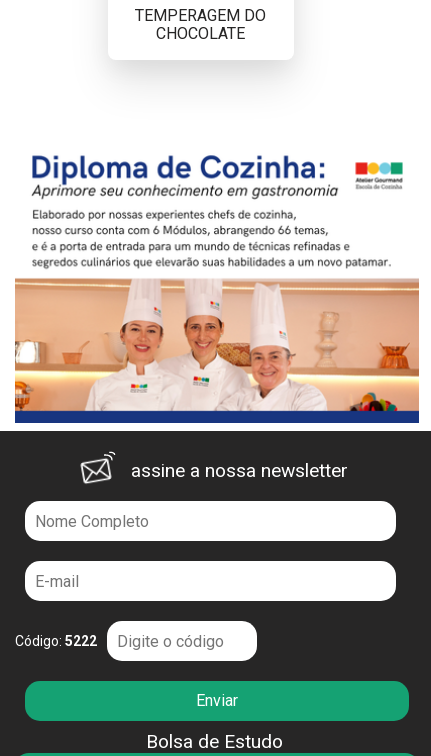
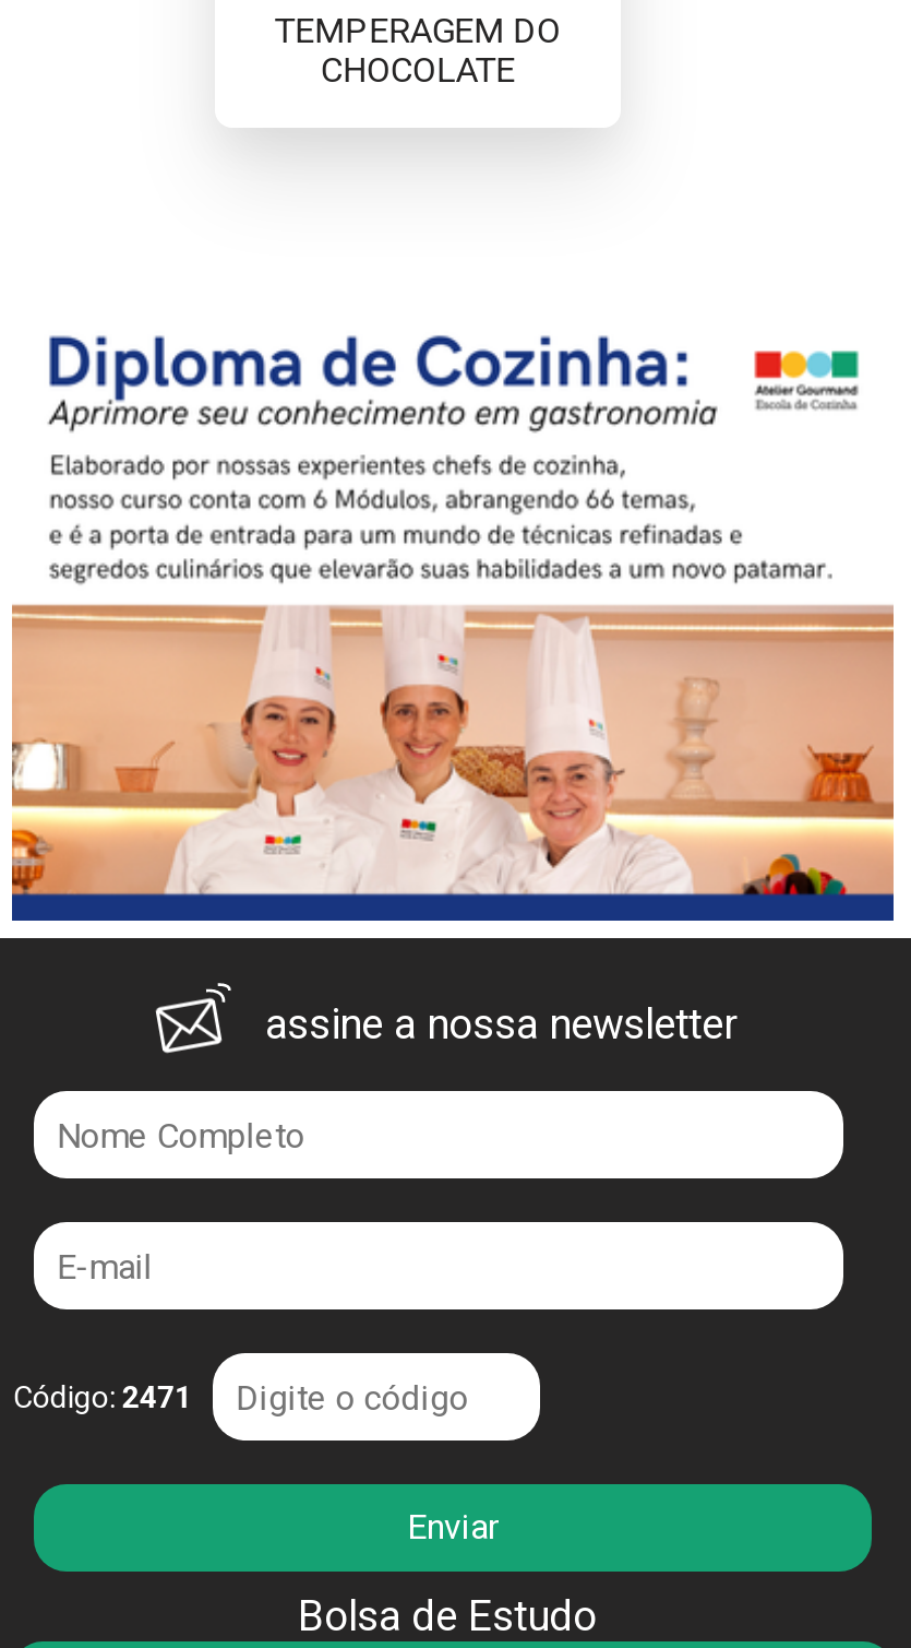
[15,633,97,649] Código: 5222 -> [13,1380,192,1415] Código: 2471

